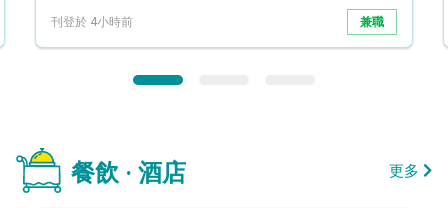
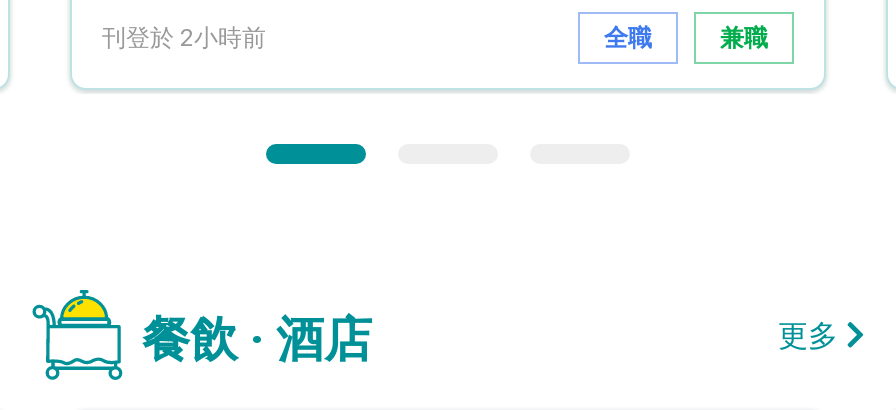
[51,14,133,28] 刊登於 4小時前 -> [102,23,652,51] 刊登於 2小時前 | 全職

